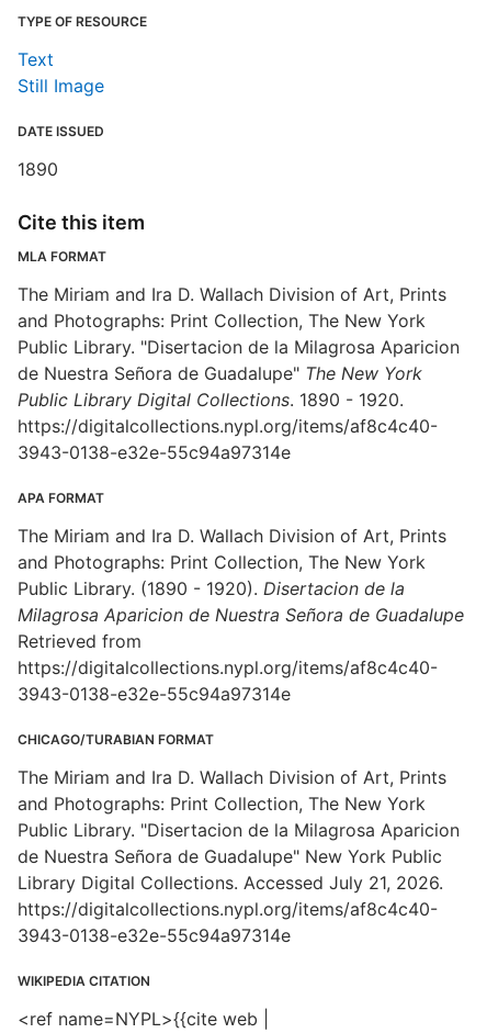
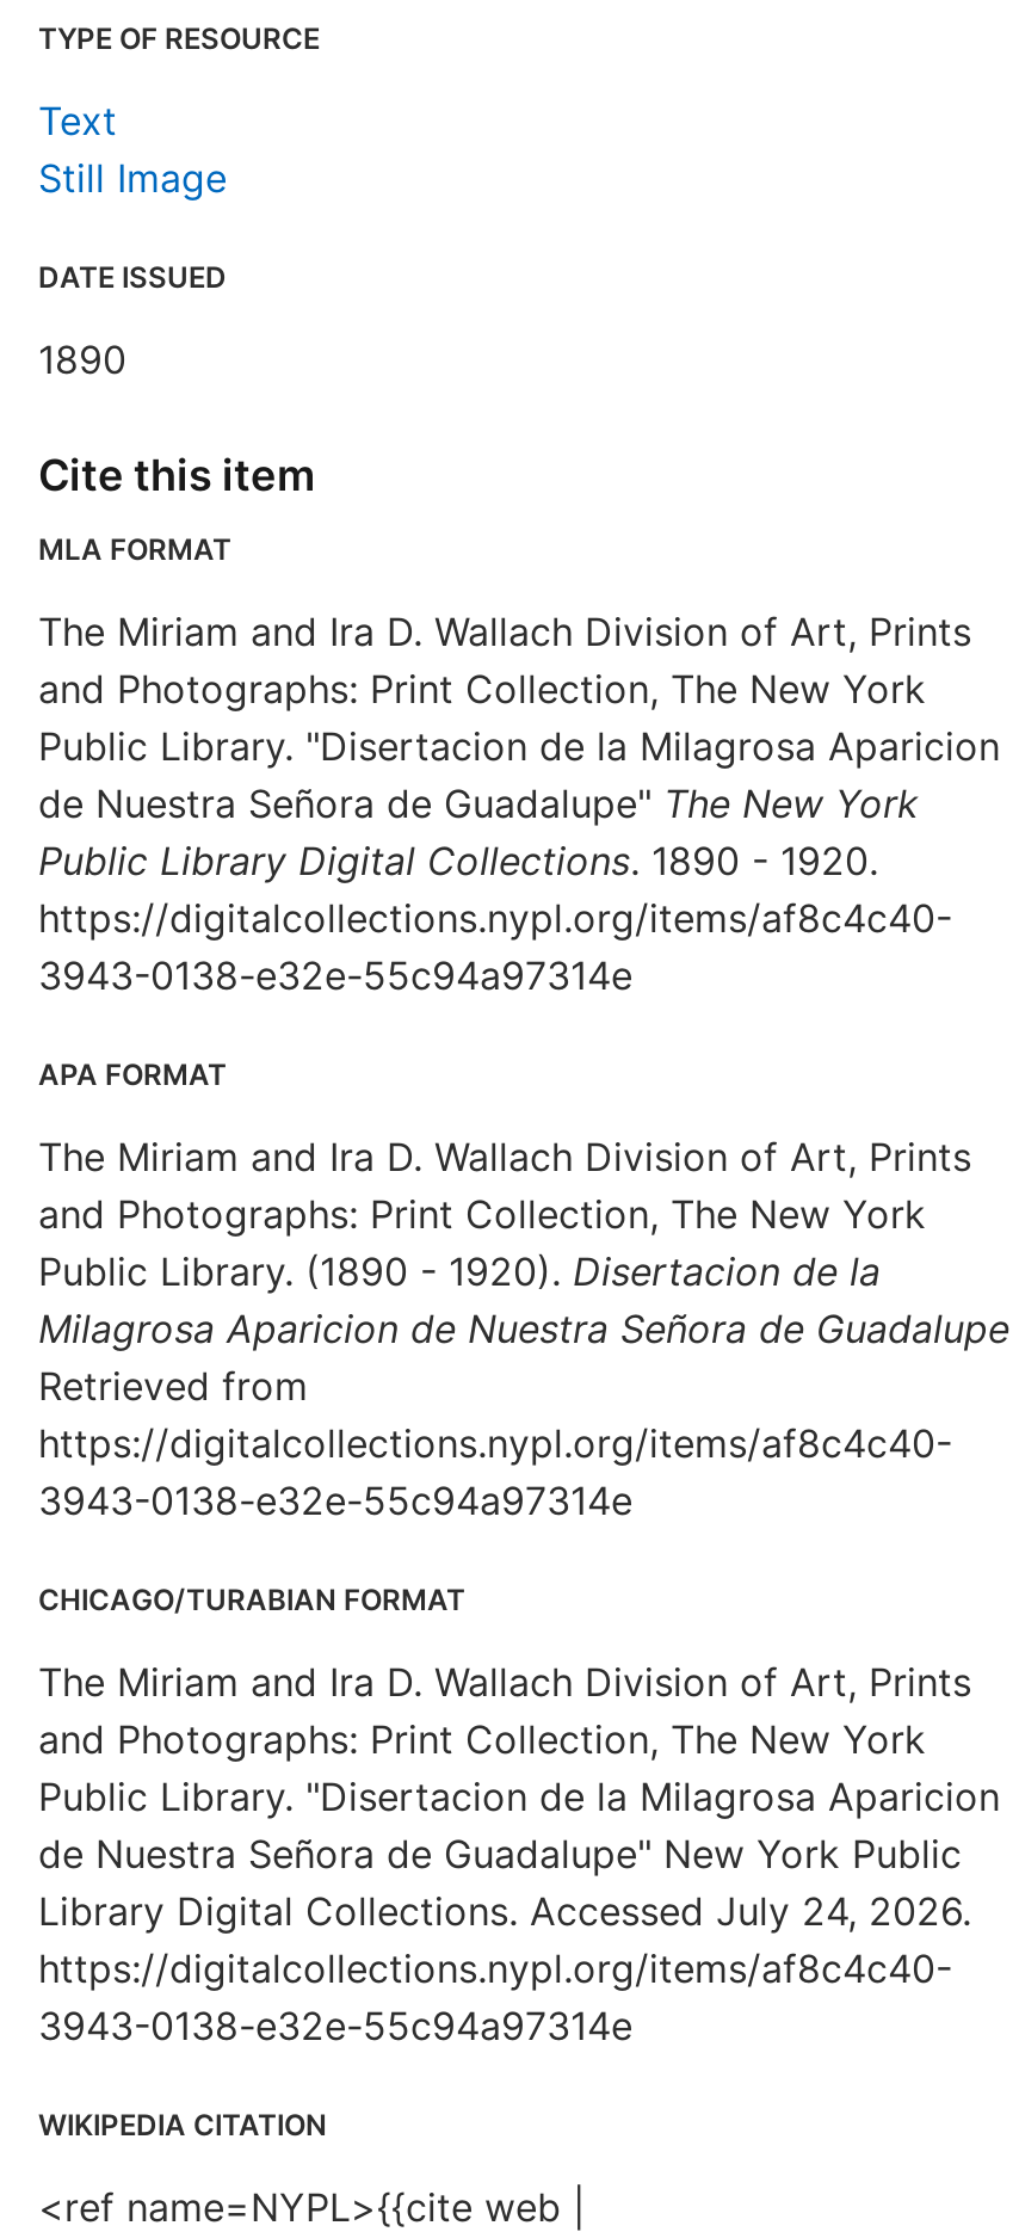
[18,872,443,894] Library Digital Collections. Accessed July 21, 2026. -> [38,1887,971,1935] Library Digital Collections. Accessed July 24, 2026.

